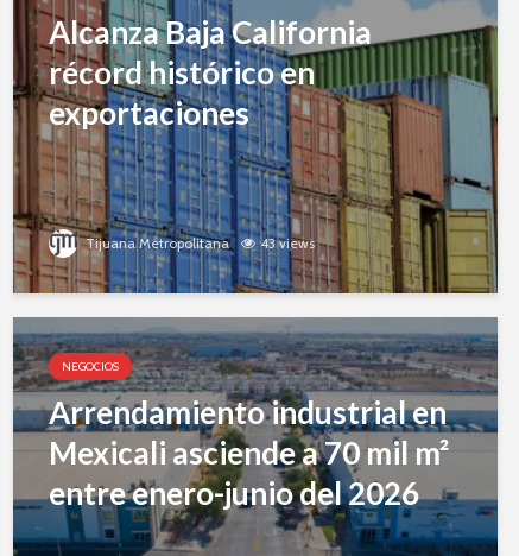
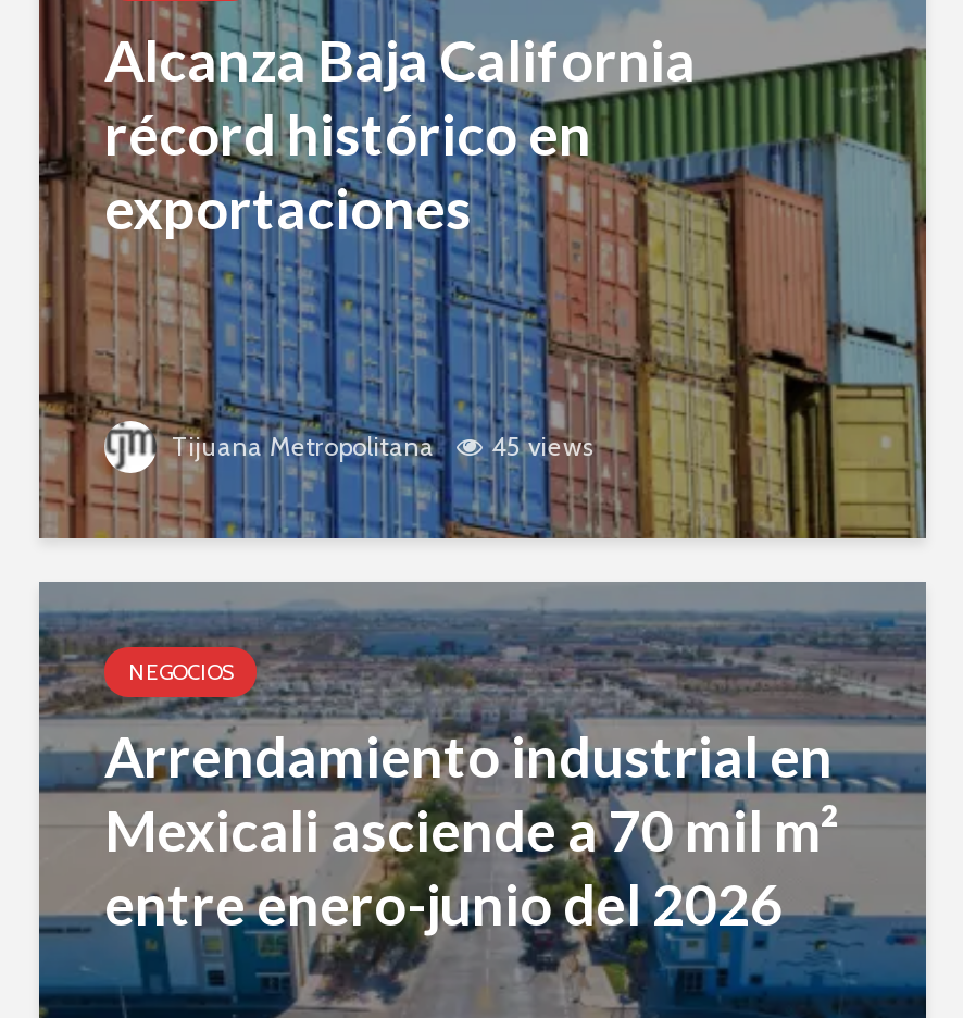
[82,234,315,252] Tijuana Metropolitana 43 views -> [165,429,593,461] Tijuana Metropolitana 45 views

